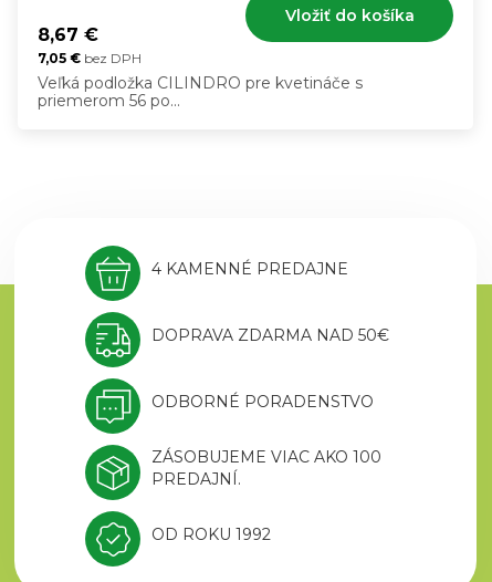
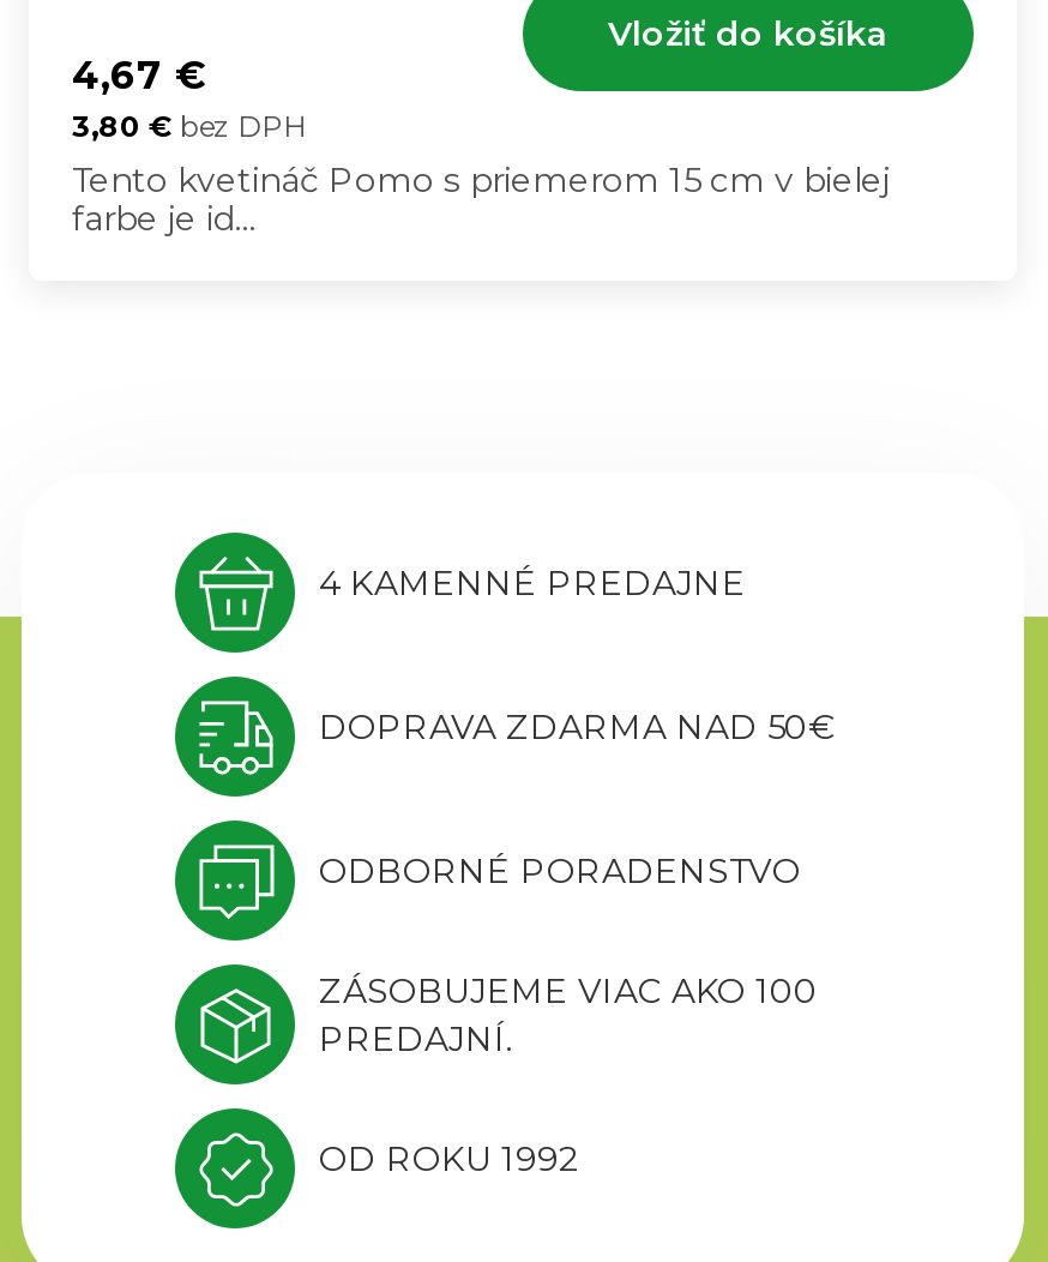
[38,24,98,45] 8,67 € -> [72,53,206,99] 4,67 €
[38,50,142,66] 7,05 €bez DPH -> [72,108,305,144] 3,80 €bez DPH
[38,73,363,111] Veľká podložka CILINDRO pre kvetináče s | priemerom 56 po... -> [72,159,890,240] Tento kvetináč Pomo s priemerom 15 cm v bielej | farbe je id...

